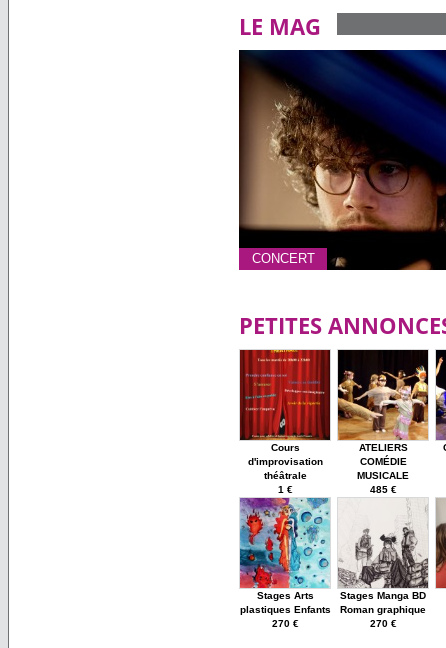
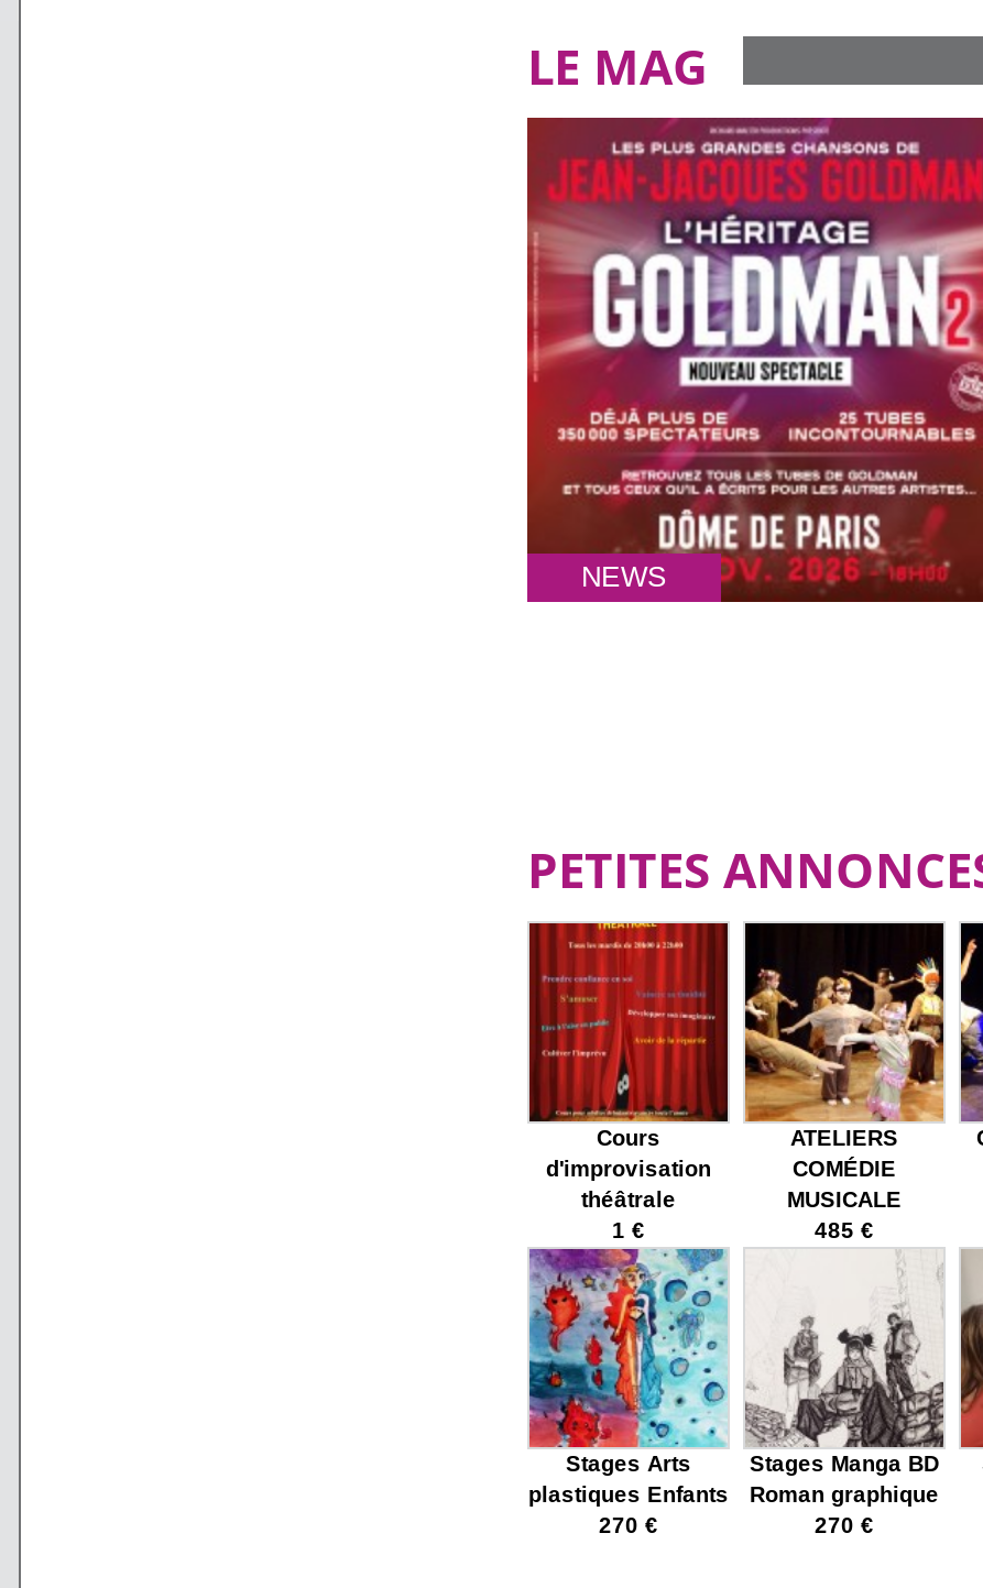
[238,49,443,271] [image] | CONCERT -> [525,116,976,604] [image] | NEWS

